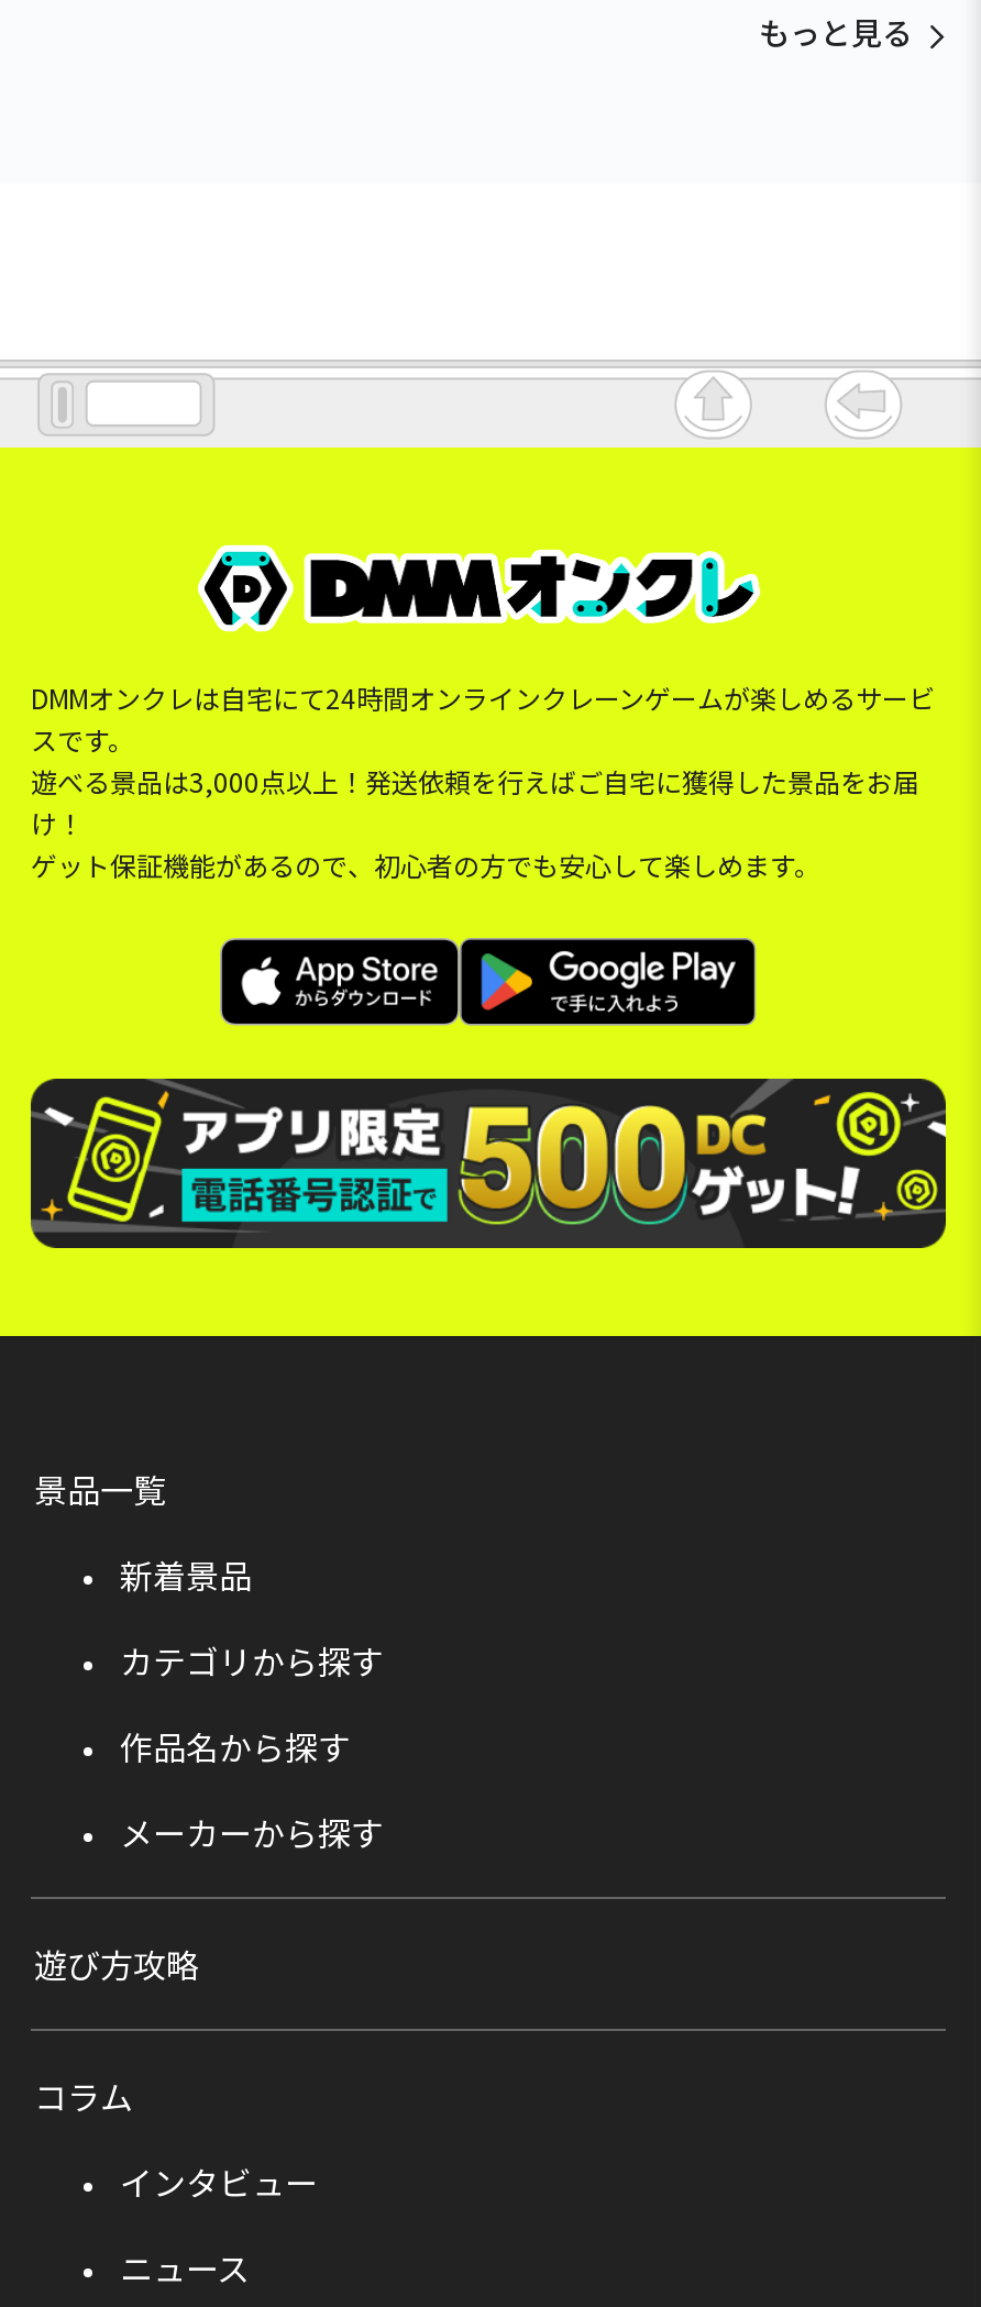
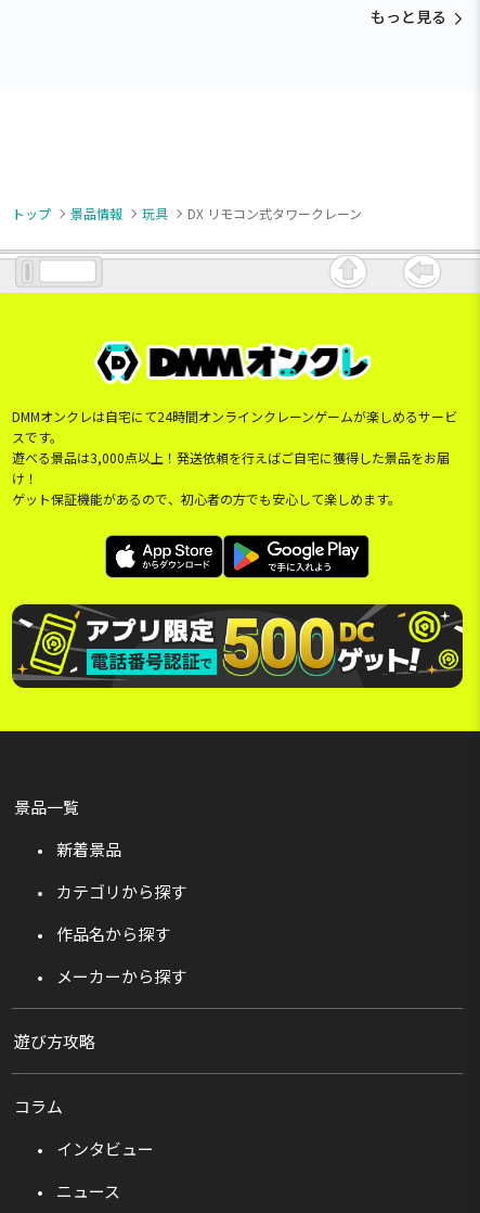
none -> [12,204,362,222] トップ | 景品情報 | 玩具 | DX リモコン式タワークレーン

